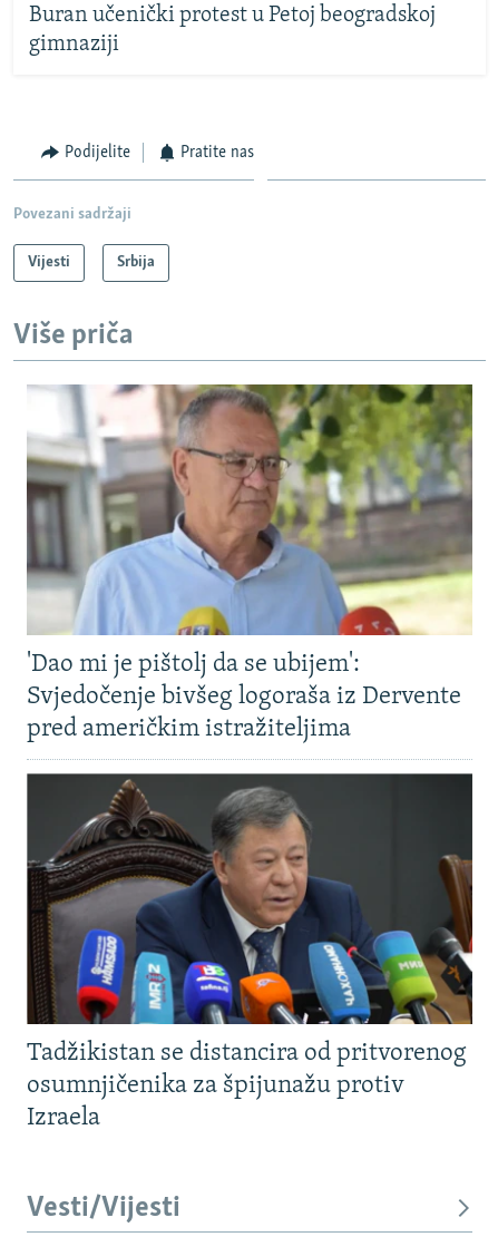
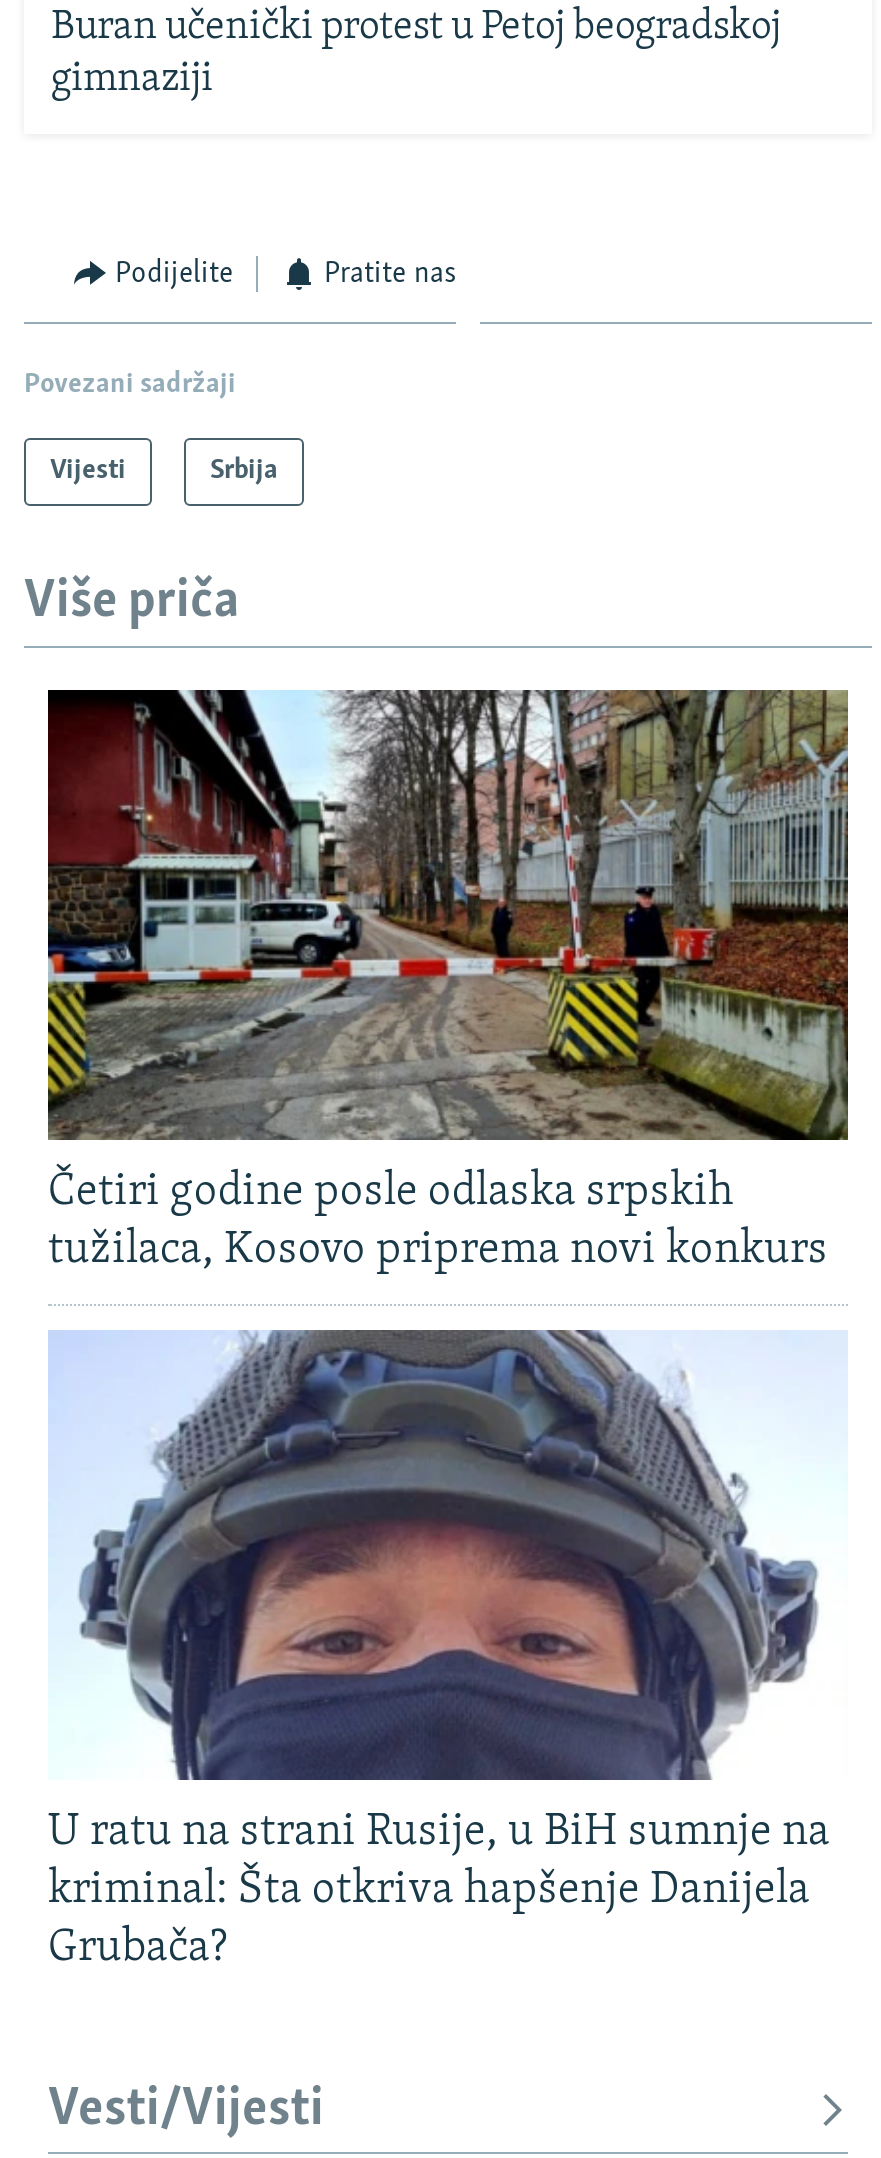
[26,383,472,742] [image] | 'Dao mi je pištolj da se ubijem': | Svjedočenje bivšeg logoraša iz Dervente | pred američkim istražiteljima -> [46,688,850,1273] [image] | Četiri godine posle odlaska srpskih | tužilaca, Kosovo priprema novi konkurs
[26,772,473,1131] [image] | Tadžikistan se distancira od pritvorenog | osumnjičenika za špijunažu protiv | Izraela -> [48,1332,848,1971] [image] | U ratu na strani Rusije, u BiH sumnje na | kriminal: Šta otkriva hapšenje Danijela | Grubača?

